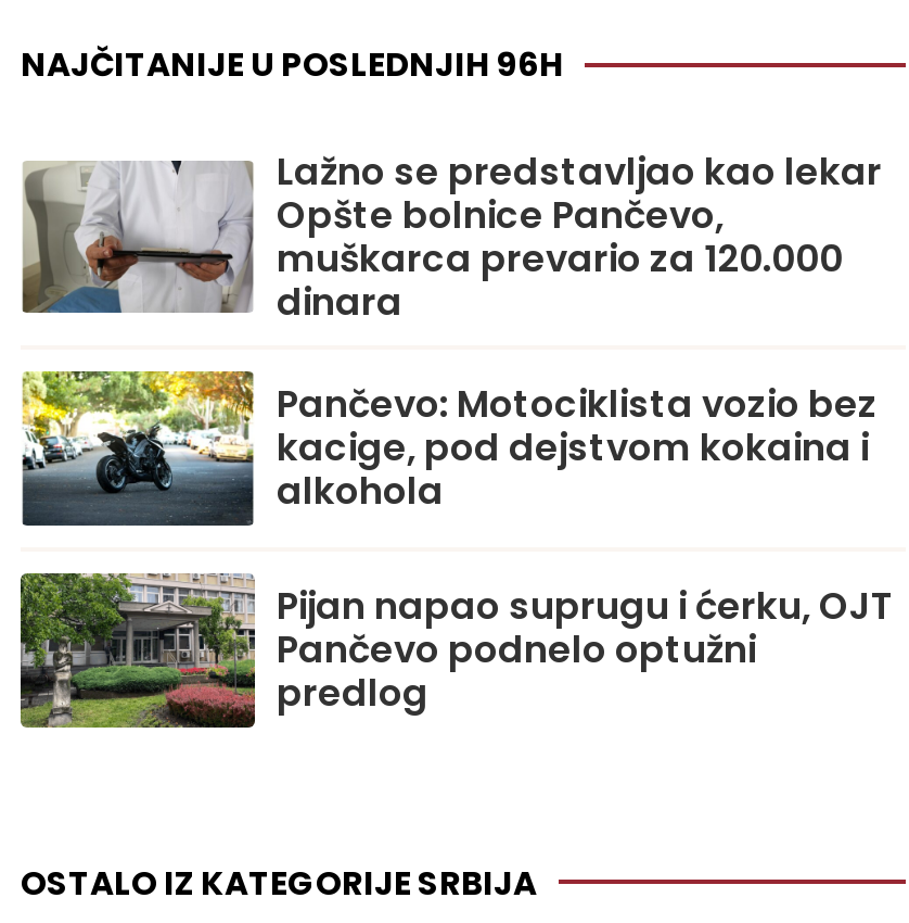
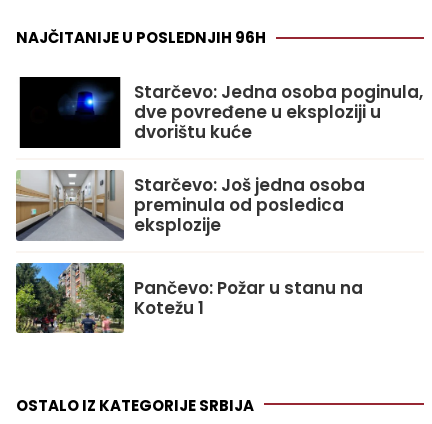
[21,146,882,328] [image] | Lažno se predstavljao kao lekar | Opšte bolnice Pančevo, | muškarca prevario za 120.000 | dinara -> [17,76,423,149] [image] | Starčevo: Jedna osoba poginula, | dve povređene u eksploziji u | dvorištu kuće
[21,369,878,526] [image] | Pančevo: Motociklista vozio bez | kacige, pod dejstvom kokaina i | alkohola -> [15,169,365,241] [image] | Starčevo: Još jedna osoba | preminula od posledica | eksplozije
[18,571,895,730] [image] | Pijan napao suprugu i ćerku, OJT | Pančevo podnelo optužni | predlog -> [16,262,363,334] [image] | Pančevo: Požar u stanu na | Kotežu 1

